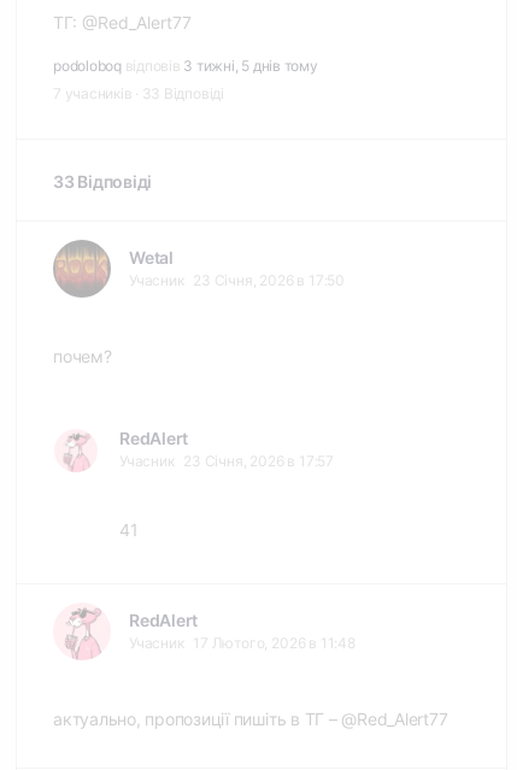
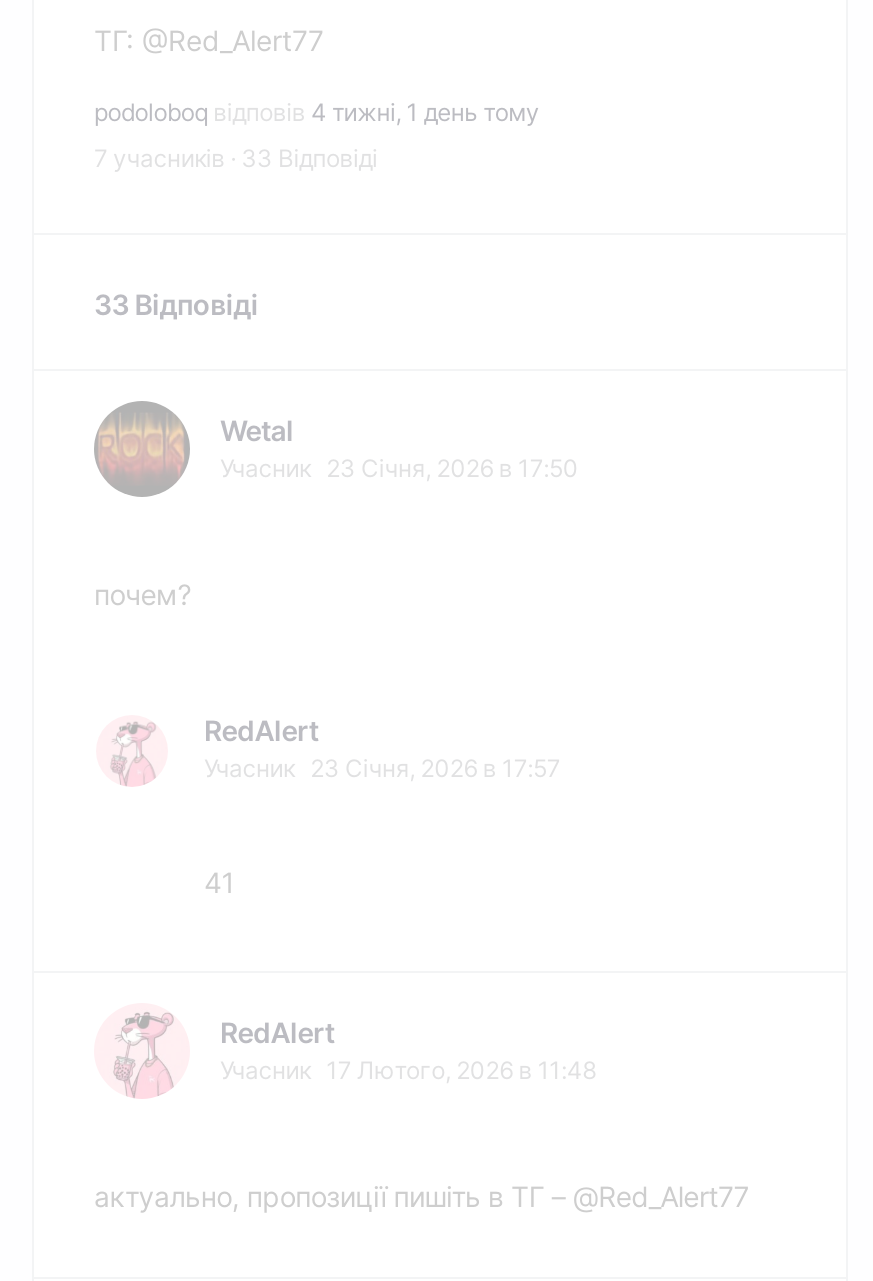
[53,57,318,75] podoloboq відповів 3 тижні, 5 днів тому -> [94,97,539,127] podoloboq відповів 4 тижні, 1 день тому

